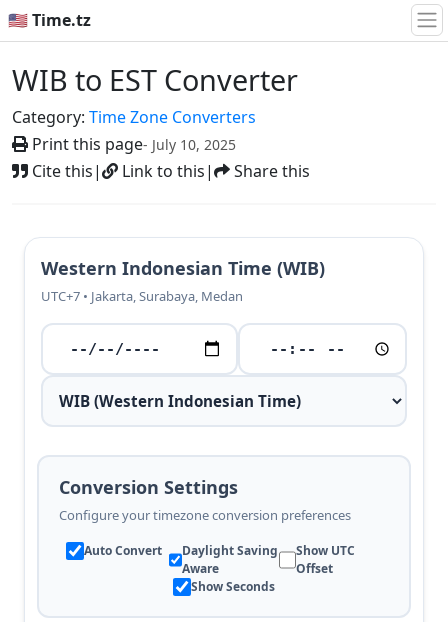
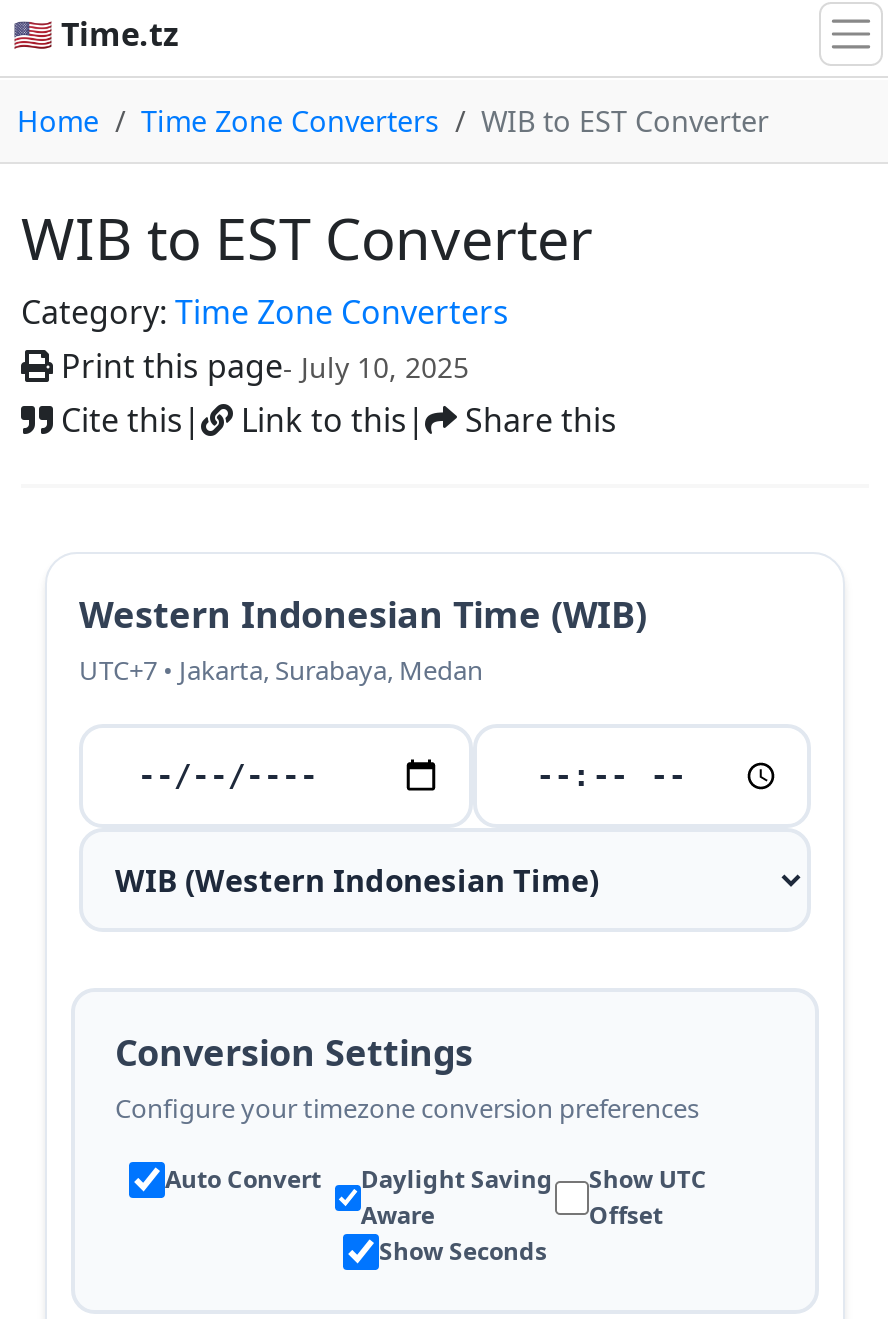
none -> [17,102,769,140] Home | Time Zone Converters | WIB to EST Converter

